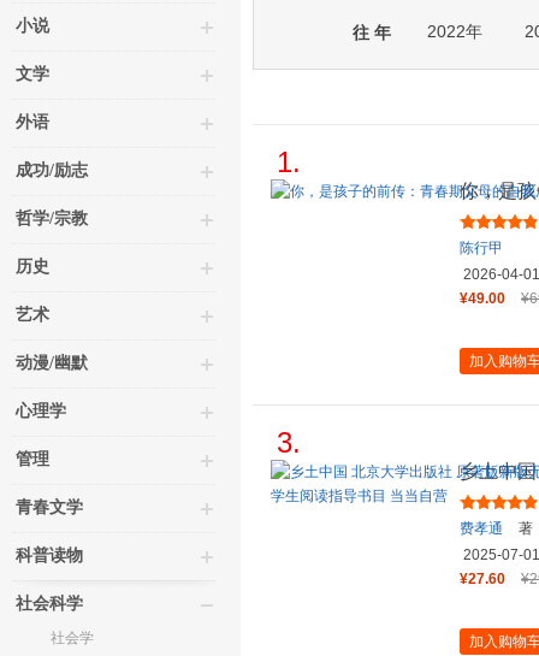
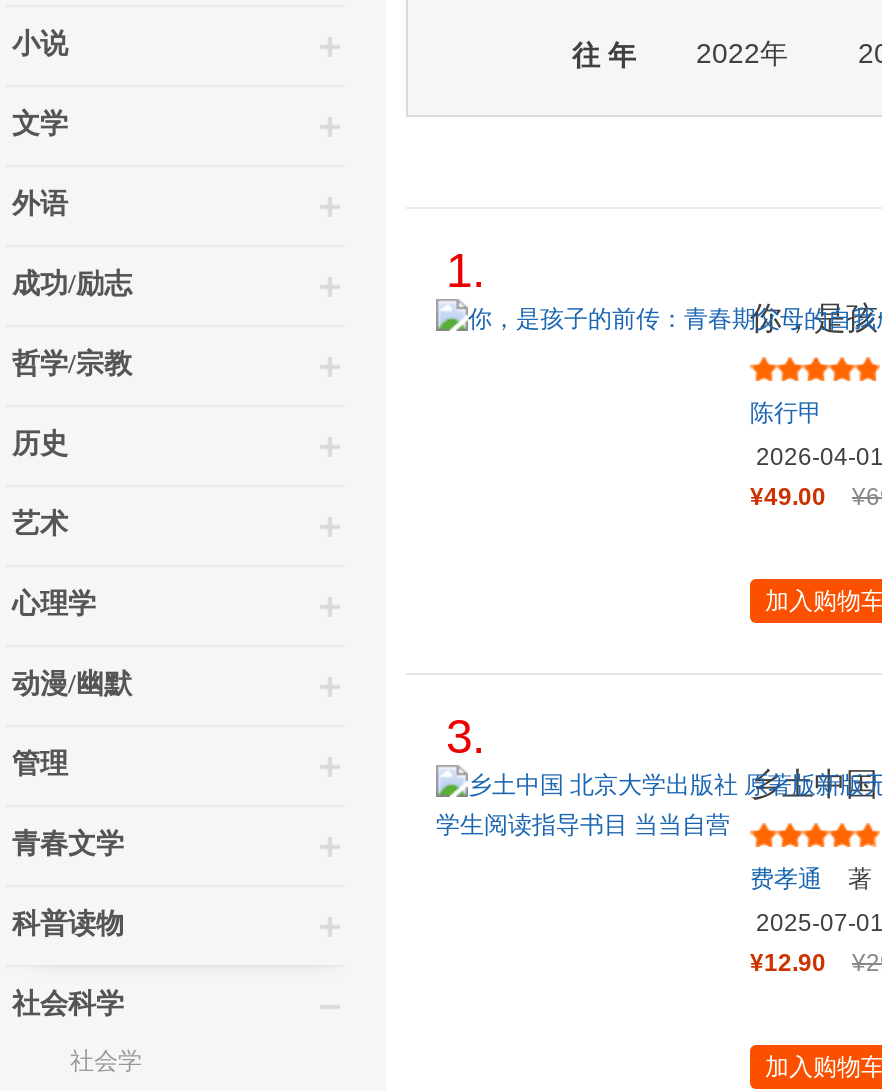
moved [16,354,88,372] -> [12,669,132,699]: 动漫/幽默
moved [16,402,66,420] -> [12,589,96,619]: 心理学
[460,571,505,587] ¥27.60 -> [750,949,826,977] ¥12.90

